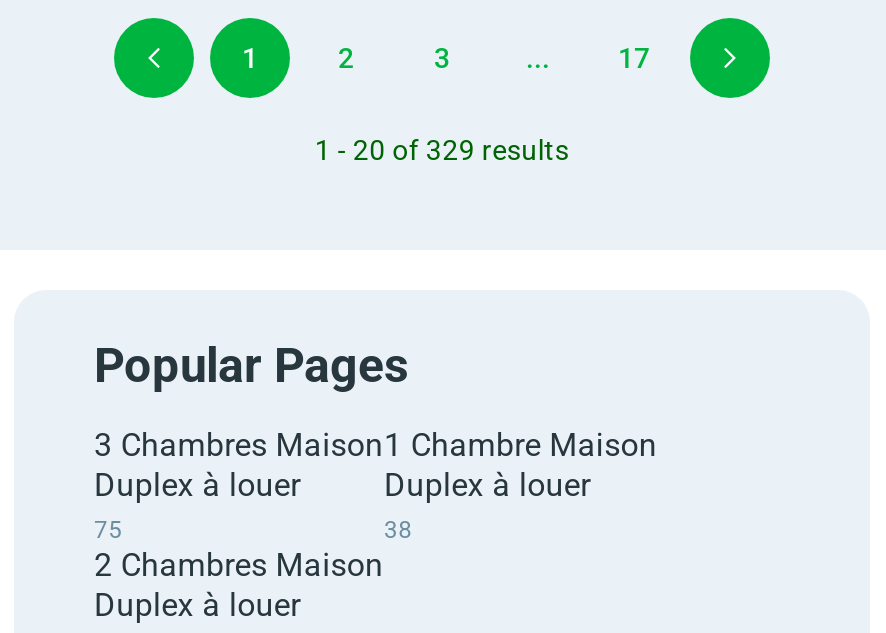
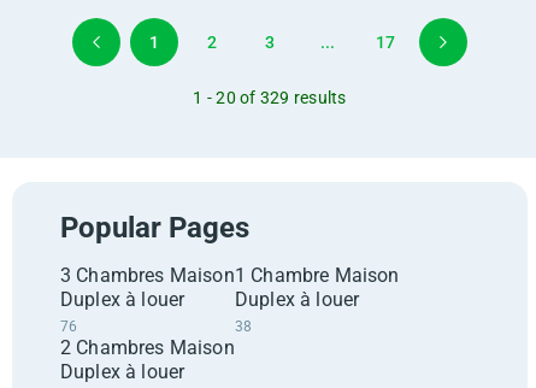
[94,517,122,545] 75 -> [60,318,77,335] 76

